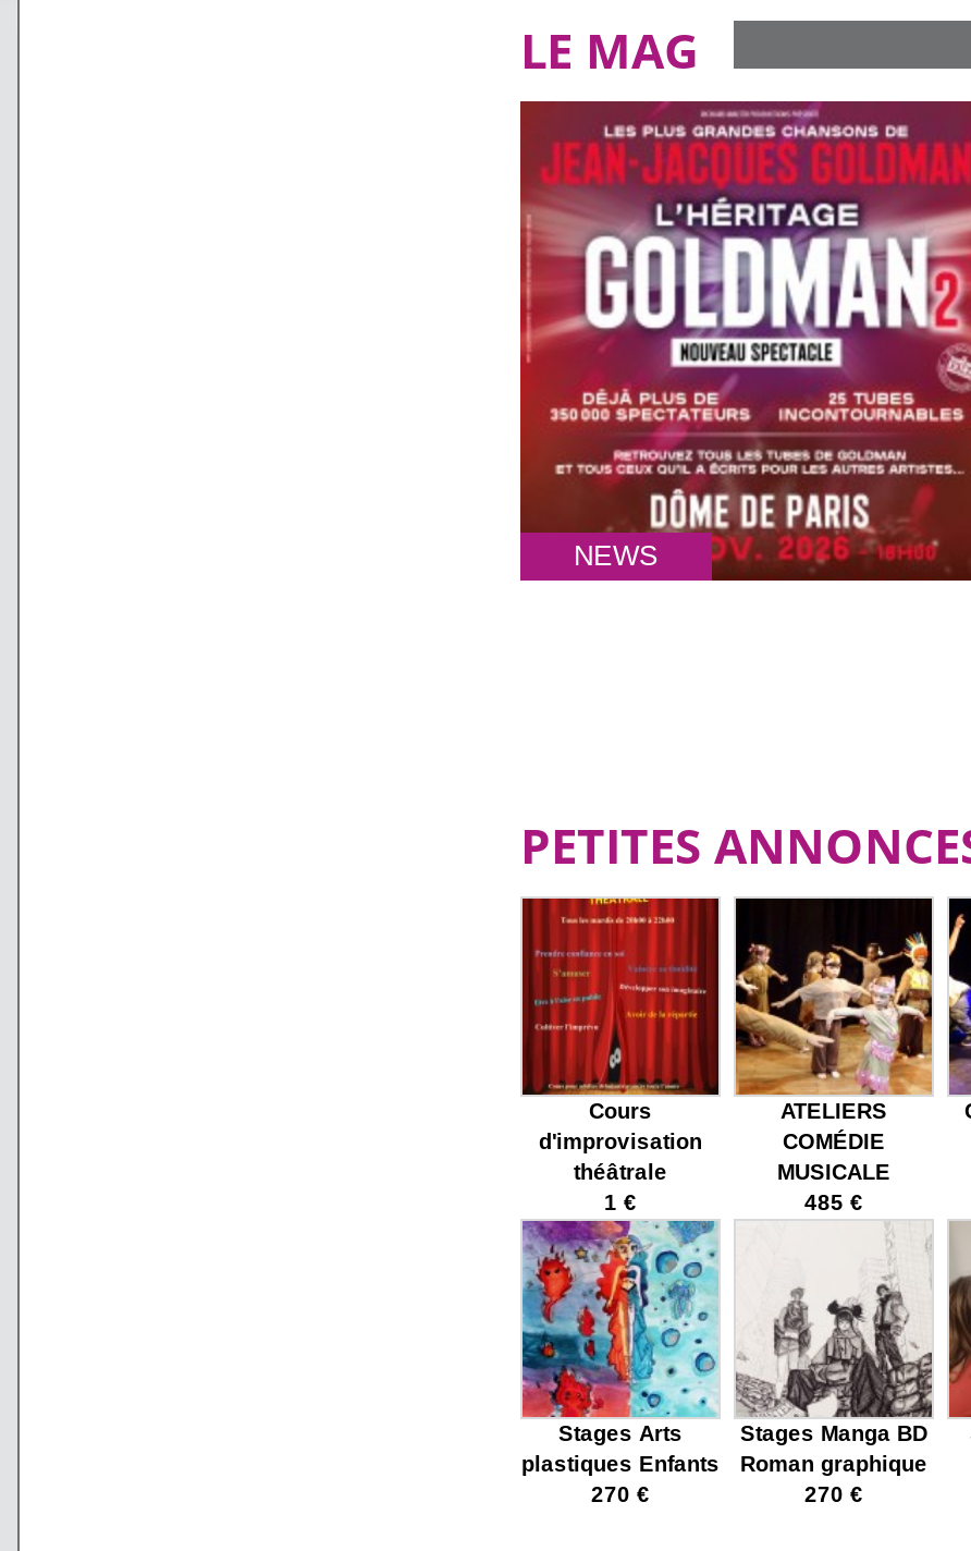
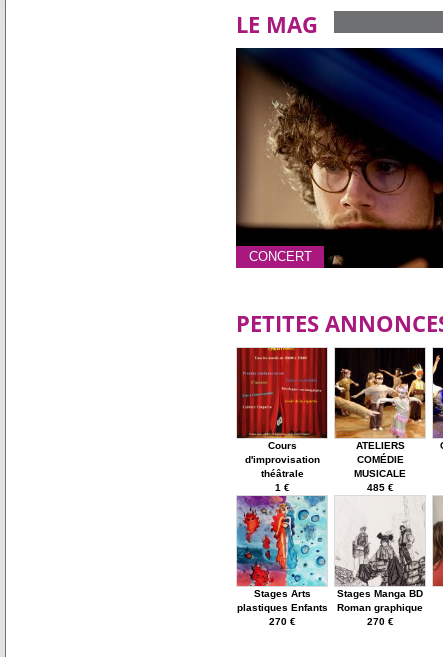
[518,99,964,583] [image] | NEWS -> [235,47,440,269] [image] | CONCERT

